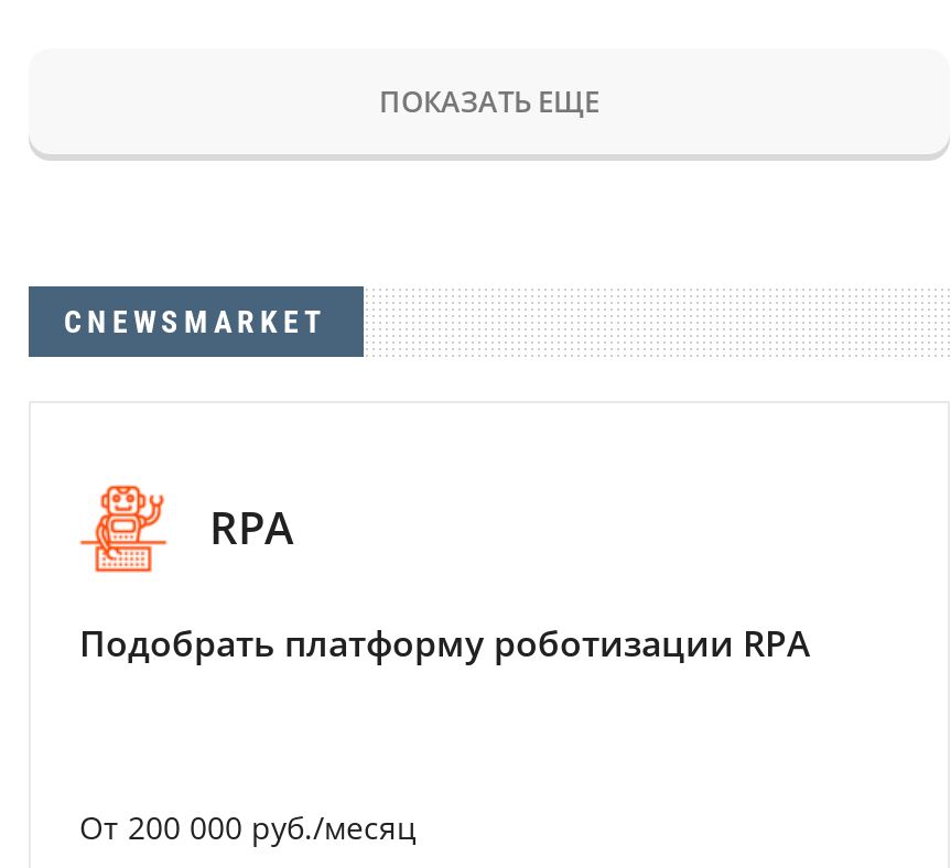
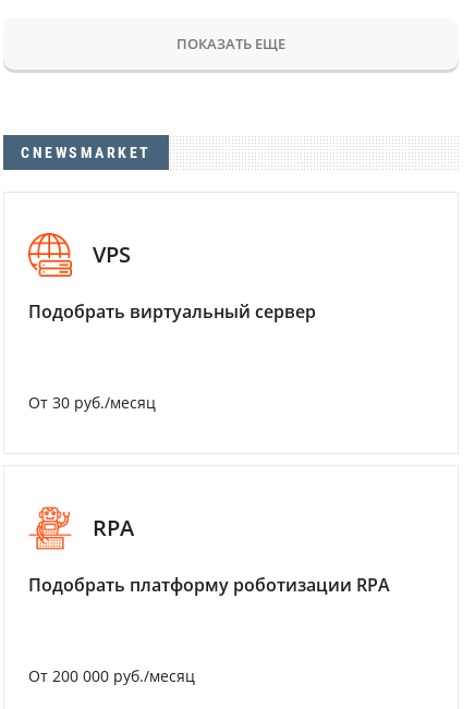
none -> [27,232,316,323] [image] | VPS | Подобрать виртуальный сервер
none -> [28,392,156,413] От 30 руб./месяц

